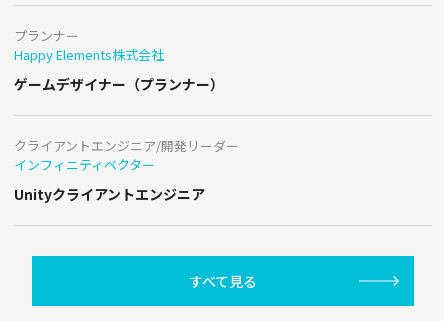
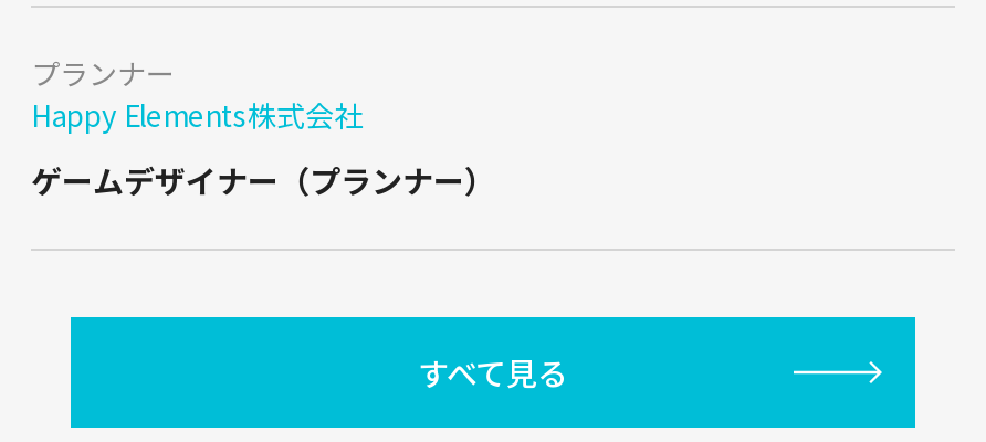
[14,136,239,204] クライアントエンジニア/開発リーダー | インフィニティベクター | Unityクライアントエンジニア -> none

